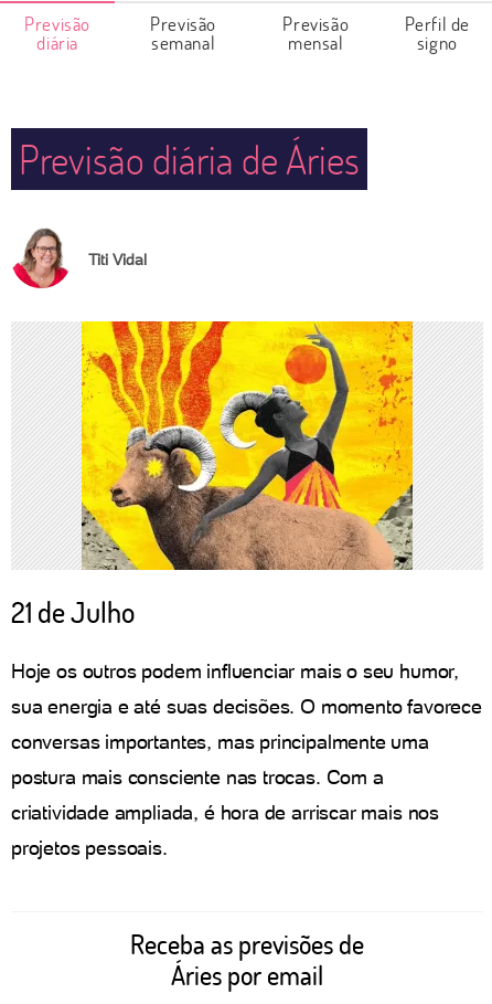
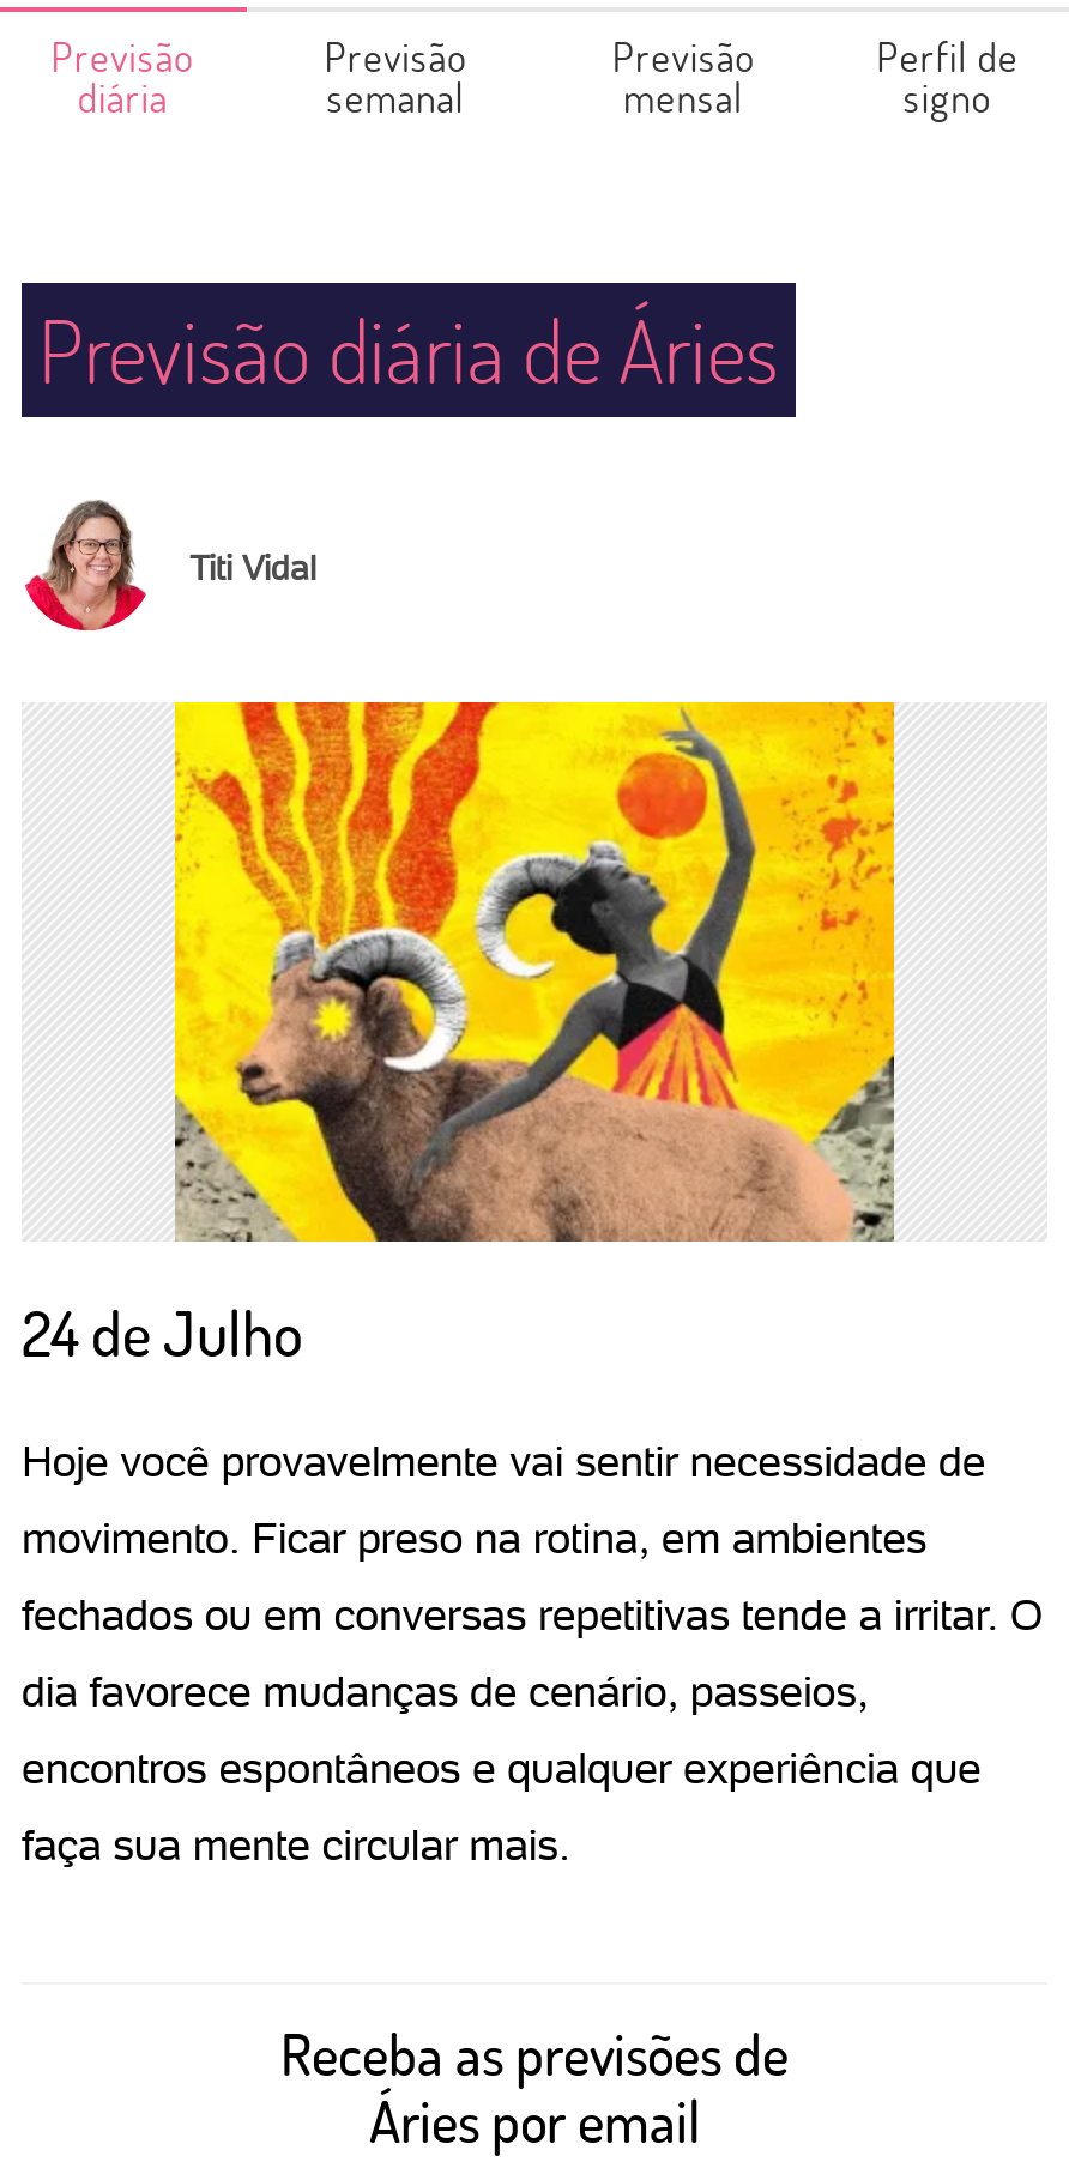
[11,593,135,631] 21 de Julho -> [22,1292,302,1373] 24 de Julho
[11,659,459,683] Hoje os outros podem influenciar mais o seu humor, -> [22,1436,986,1486] Hoje você provavelmente vai sentir necessidade de
[11,695,482,718] sua energia e até suas decisões. O momento favorece -> [22,1512,927,1563] movimento. Ficar preso na rotina, em ambientes
[11,730,429,753] conversas importantes, mas principalmente uma -> [22,1589,1043,1639] fechados ou em conversas repetitivas tende a irritar. O
[11,765,383,789] postura mais consciente nas trocas. Com a -> [22,1666,868,1716] dia favorece mudanças de cenário, passeios,
[11,801,439,824] criatividade ampliada, é hora de arriscar mais nos -> [22,1743,981,1793] encontros espontâneos e qualquer experiência que
[11,836,167,859] projetos pessoais. -> [22,1819,570,1870] faça sua mente circular mais.

